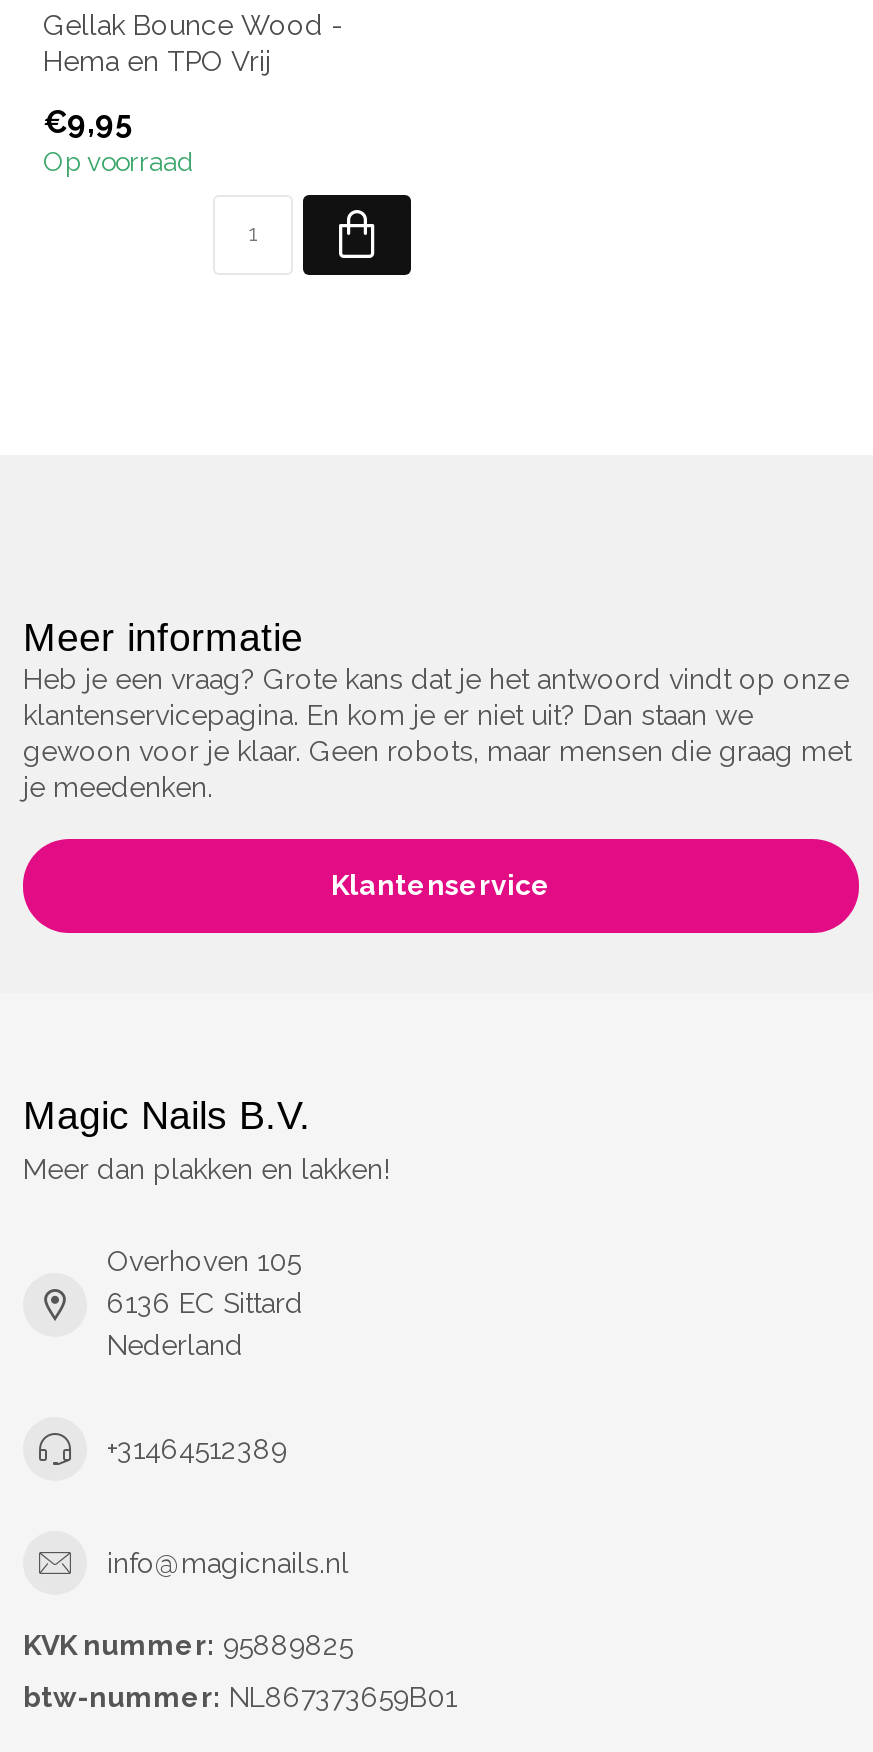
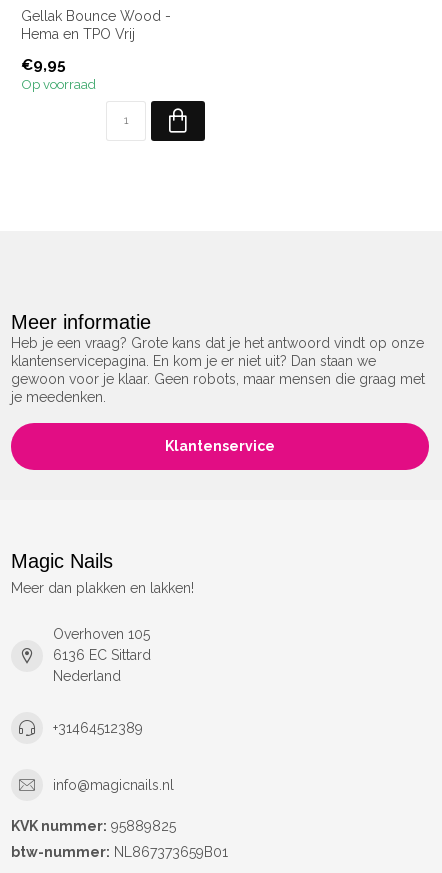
[23,1093,311,1137] Magic Nails B.V. -> [11,550,113,572] Magic Nails

